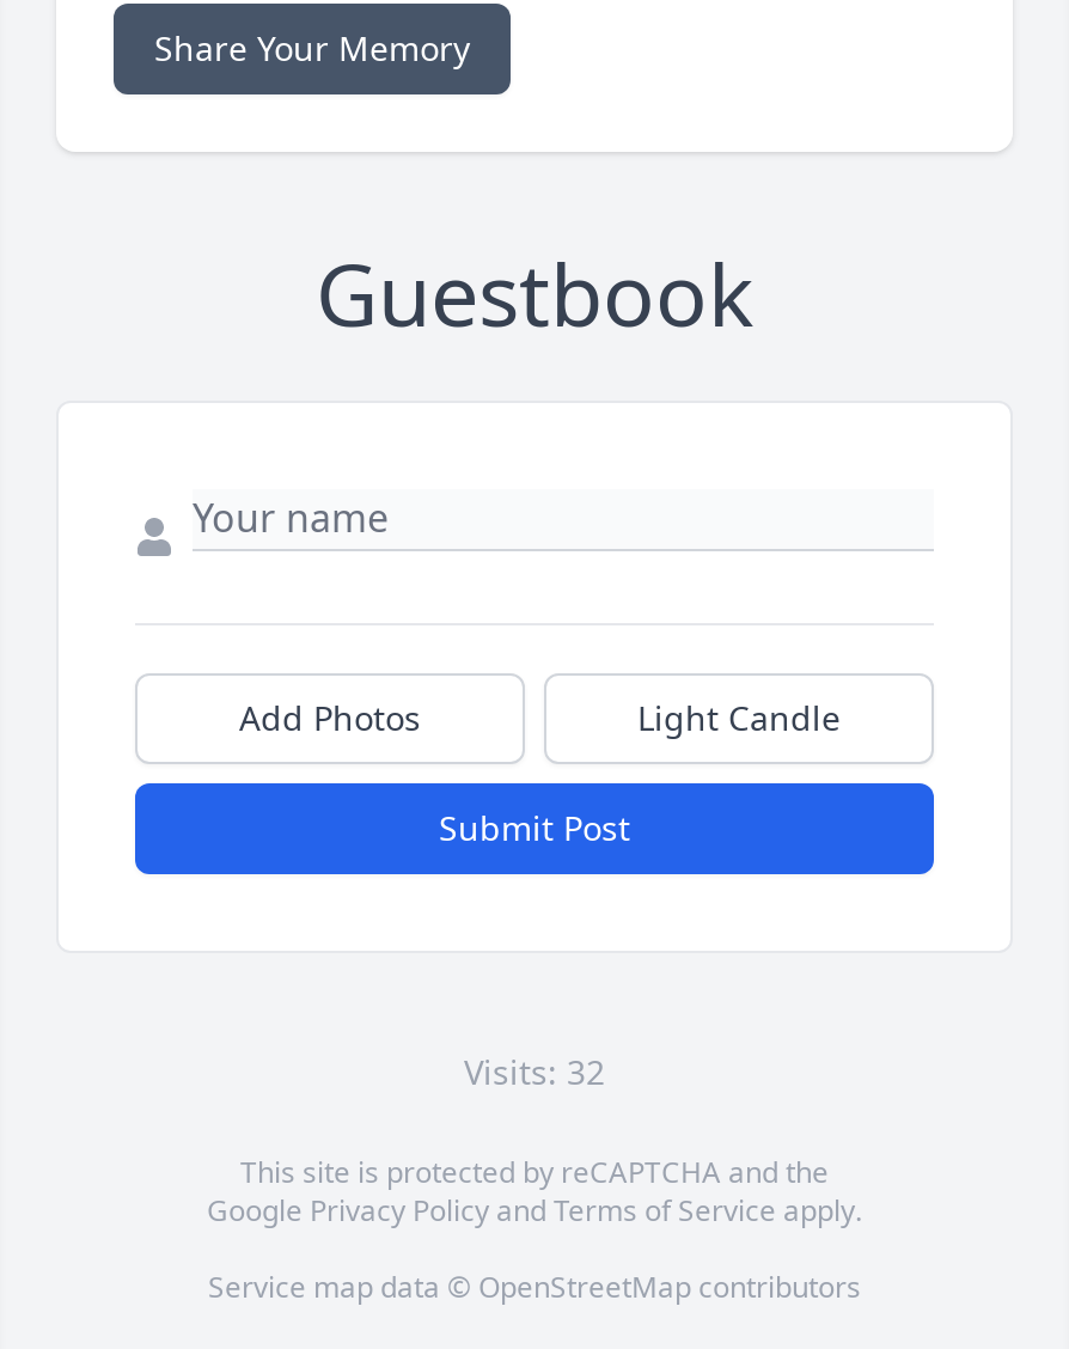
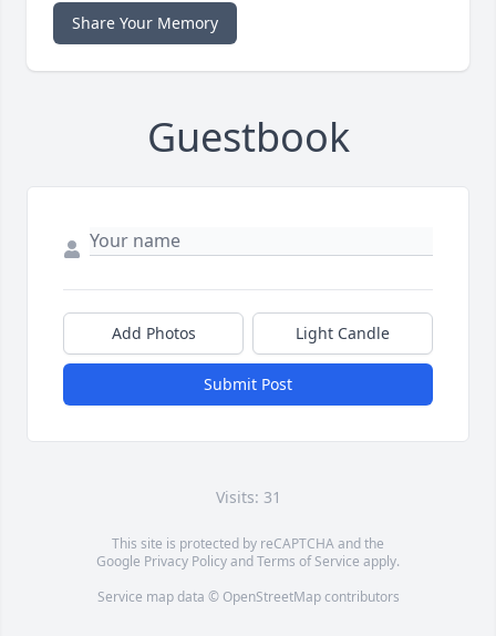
[464,1049,605,1095] Visits: 32 -> [215,487,281,508] Visits: 31

